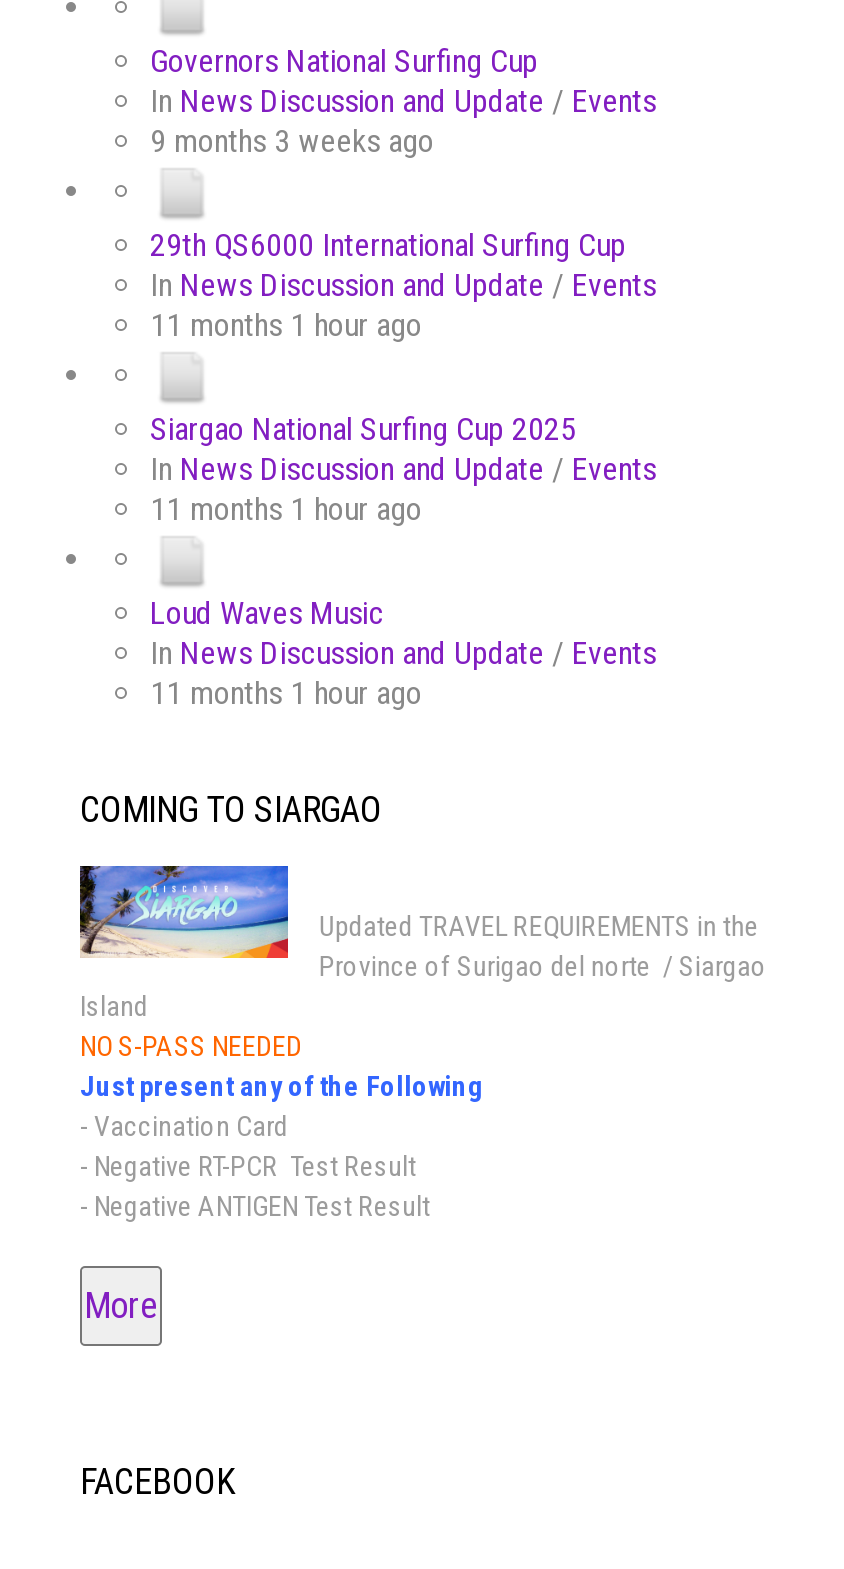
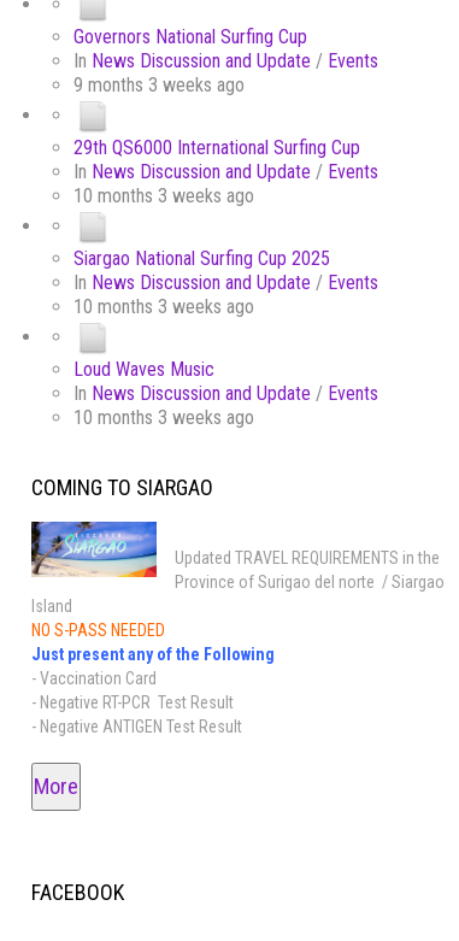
[150,306,422,344] 11 months 1 hour ago -> [73,184,254,207] 10 months 3 weeks ago
[150,490,422,528] 11 months 1 hour ago -> [73,295,254,318] 10 months 3 weeks ago
[150,674,422,712] 11 months 1 hour ago -> [73,406,254,429] 10 months 3 weeks ago

